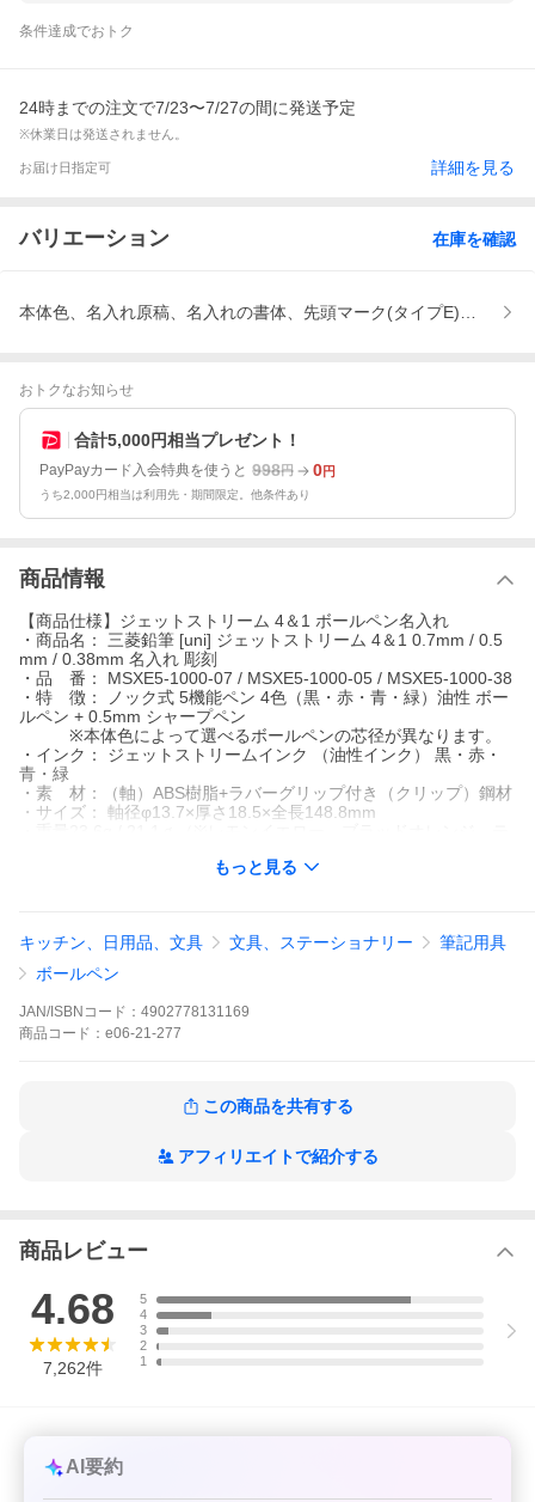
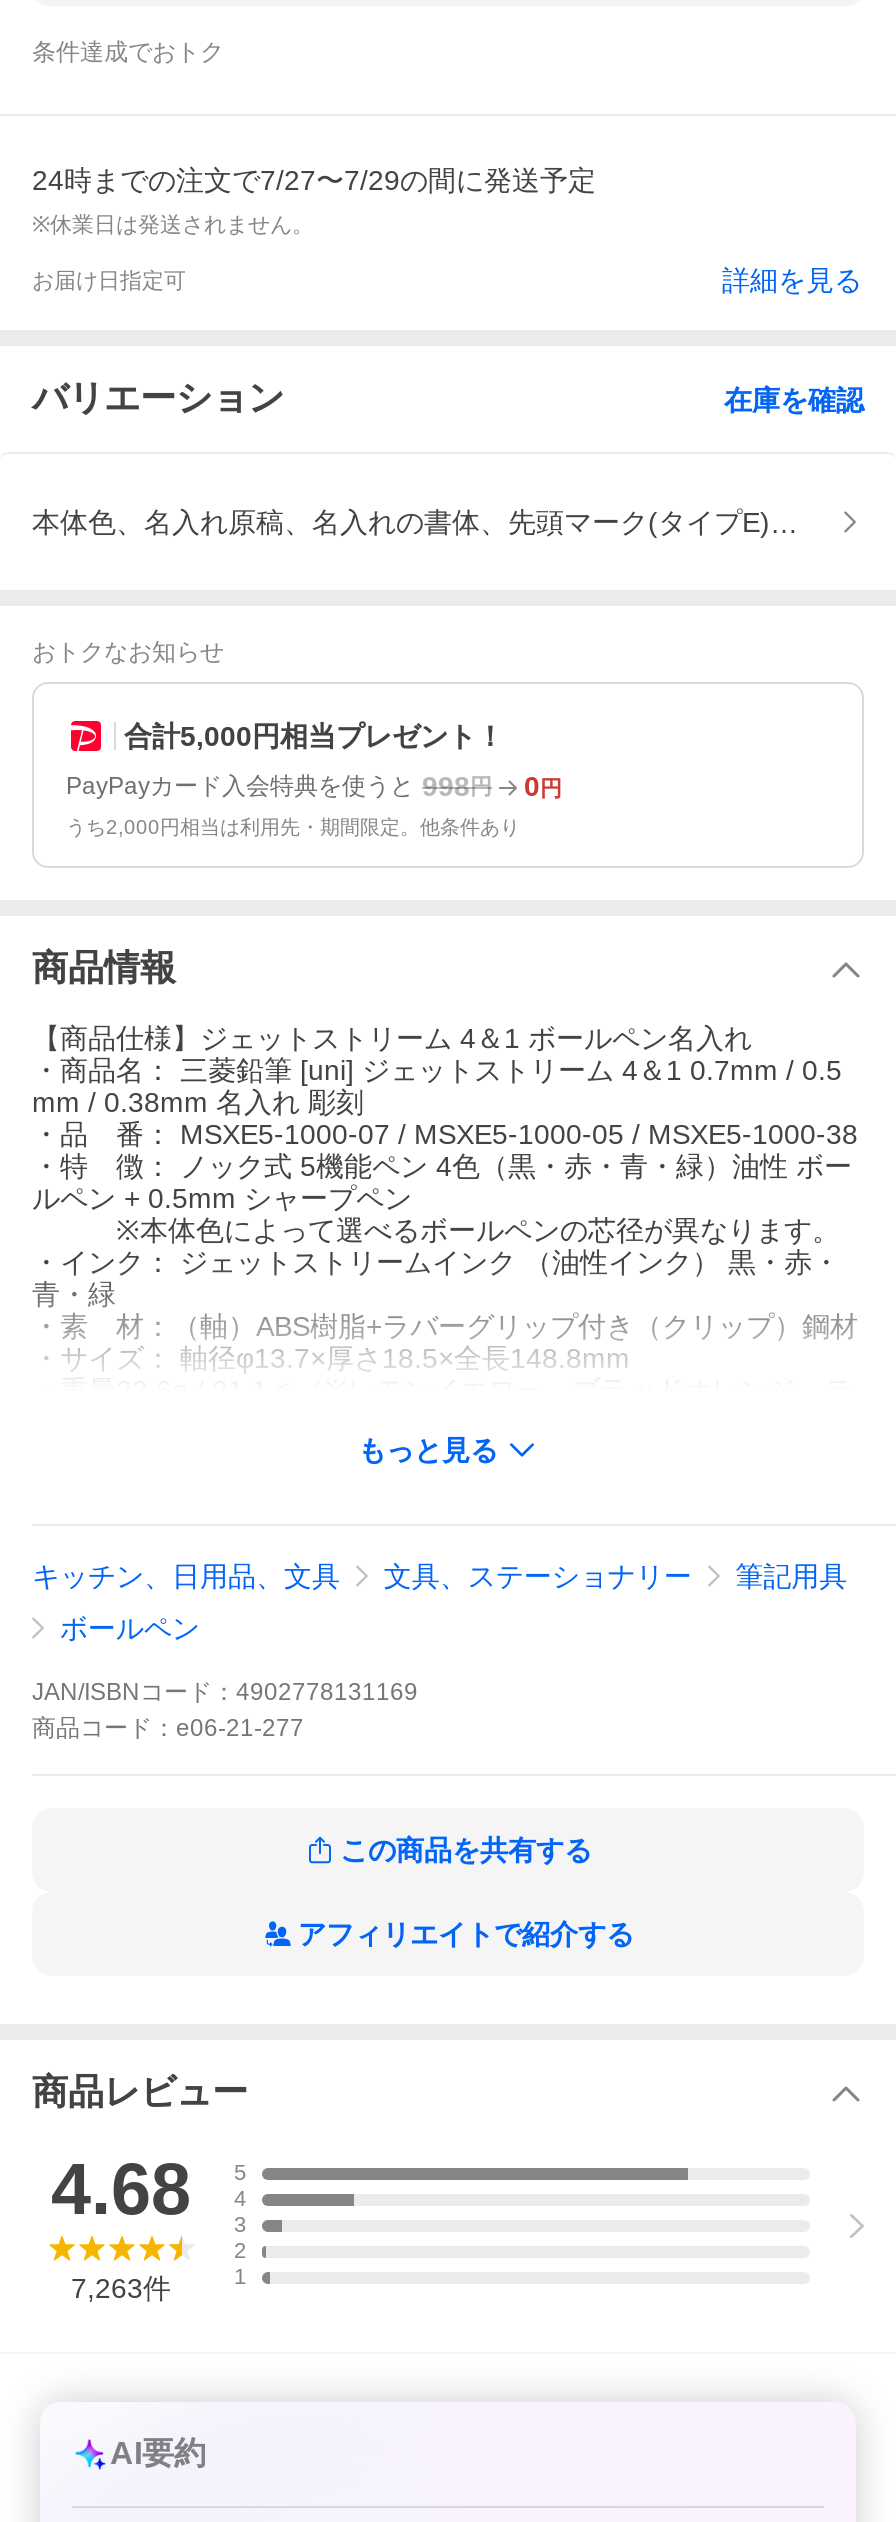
[19,98,356,117] 24時までの注文で7/23〜7/27の間に発送予定 -> [32,164,596,196] 24時までの注文で7/27〜7/29の間に発送予定
[42,1359,102,1378] 7,262件 -> [71,2273,171,2305] 7,263件

